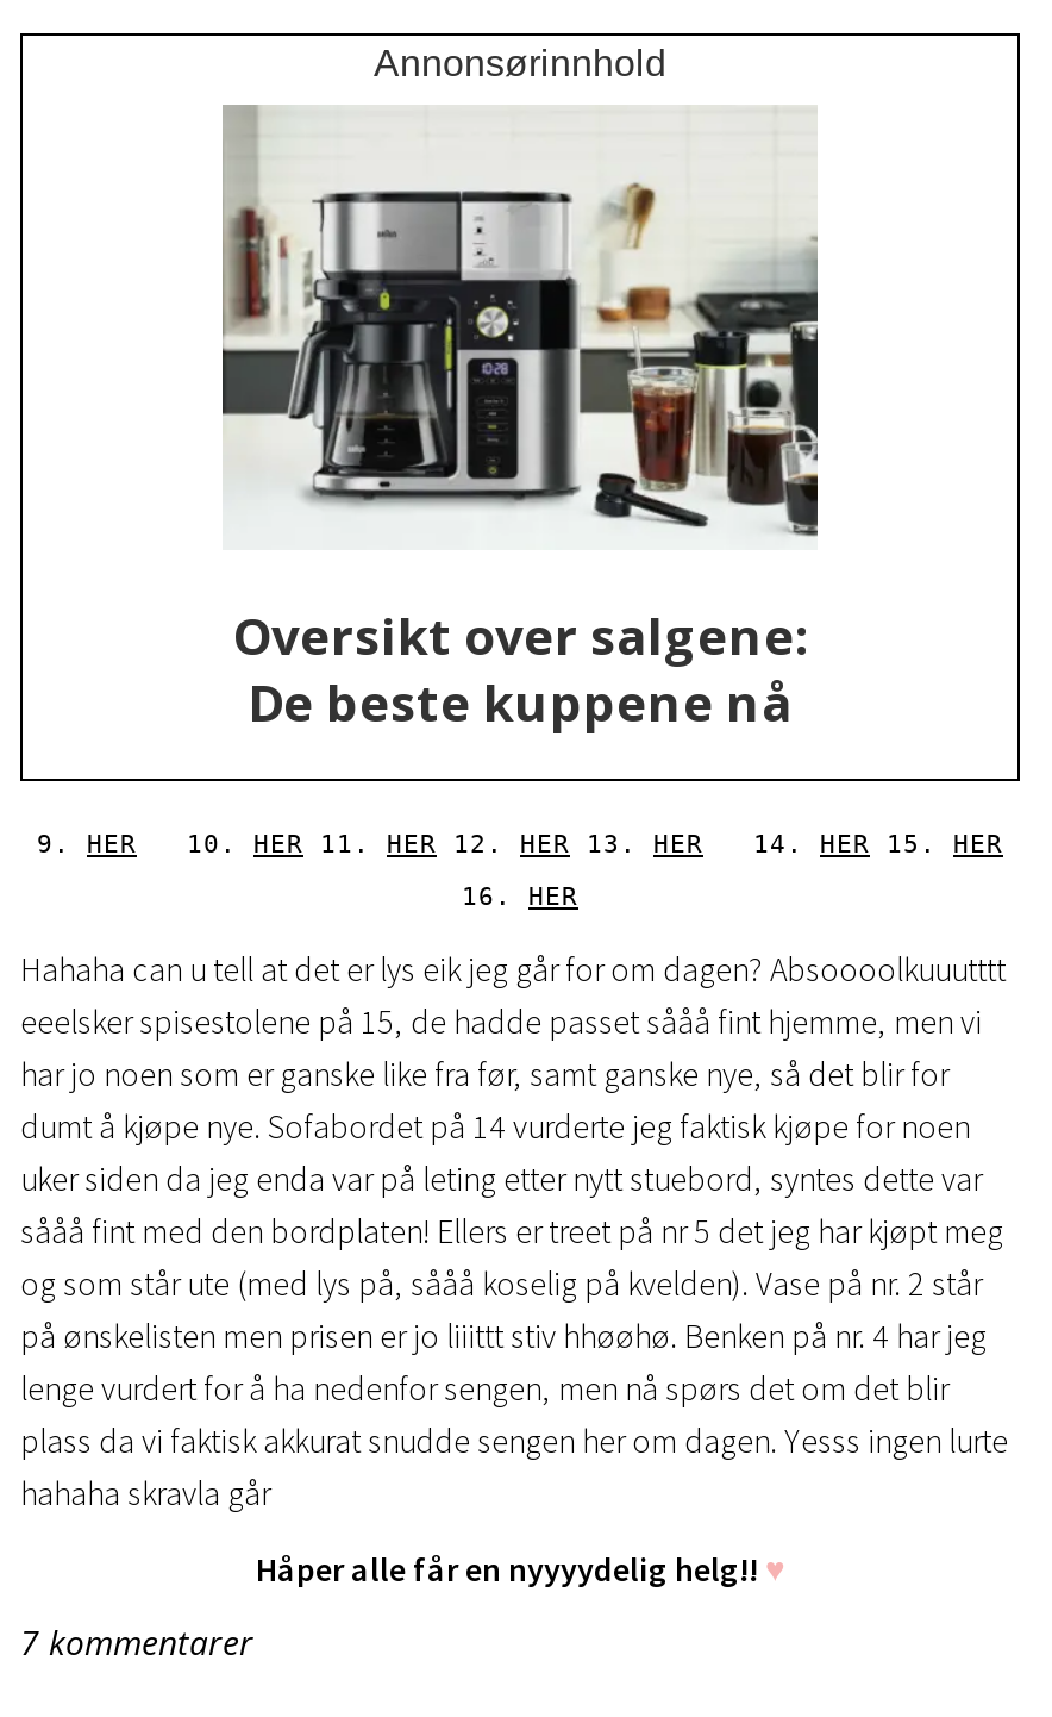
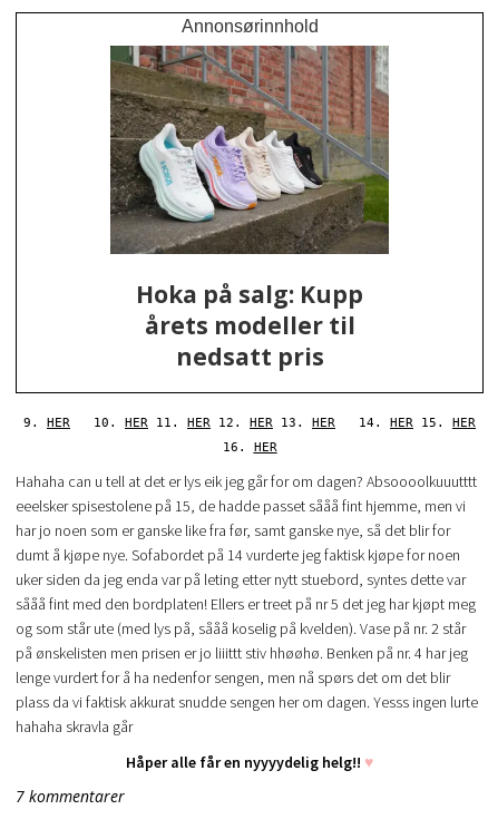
[223,105,818,737] [image] | Oversikt over salgene: | De beste kuppene nå -> [109,45,390,372] [image] | Hoka på salg: Kupp | årets modeller til | nedsatt pris

